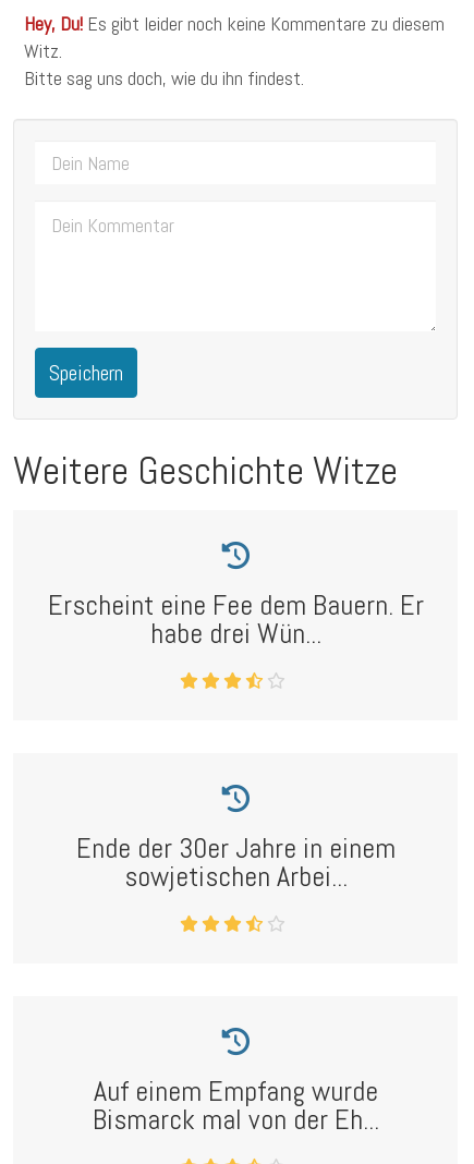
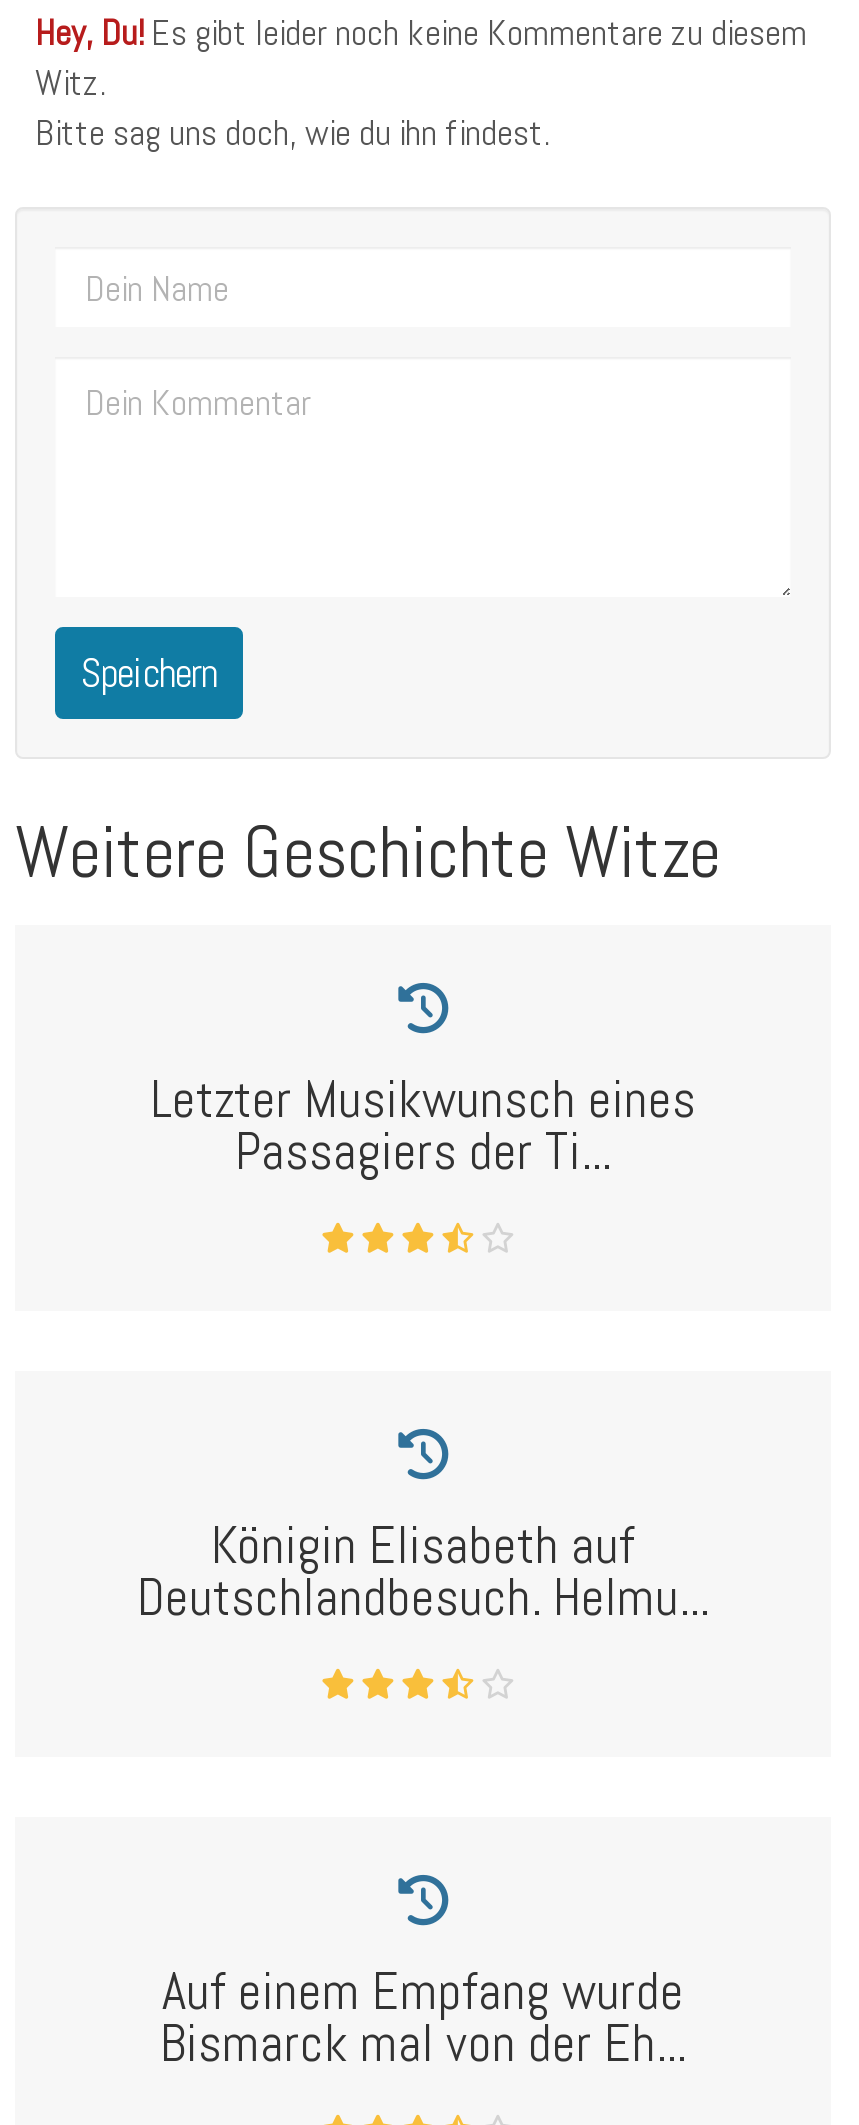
[47,587,423,652] Erscheint eine Fee dem Bauern. Er | habe drei Wün... -> [150,1067,696,1185] Letzter Musikwunsch eines | Passagiers der Ti...
[76,830,395,895] Ende der 30er Jahre in einem | sowjetischen Arbei... -> [137,1513,709,1631] Königin Elisabeth auf | Deutschlandbesuch. Helmu...

